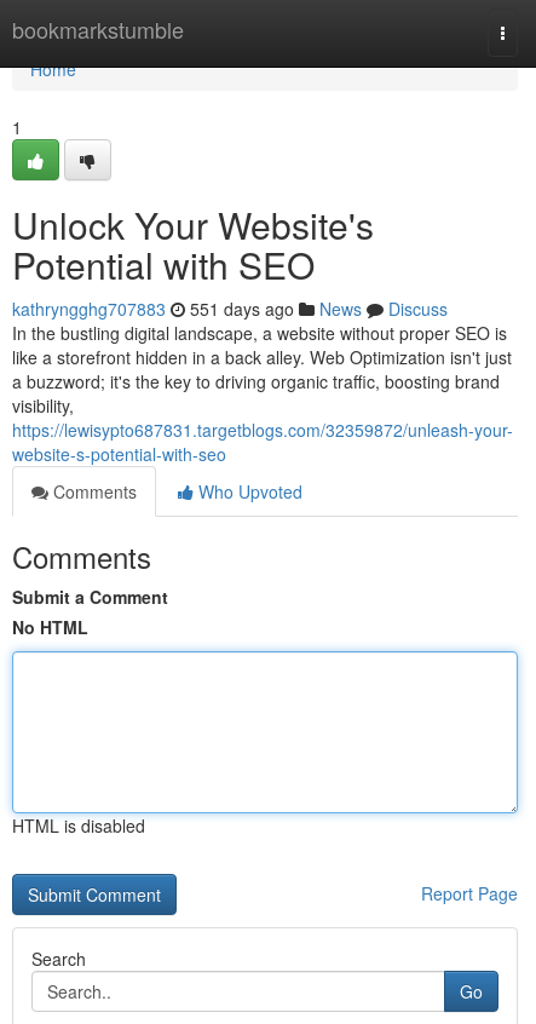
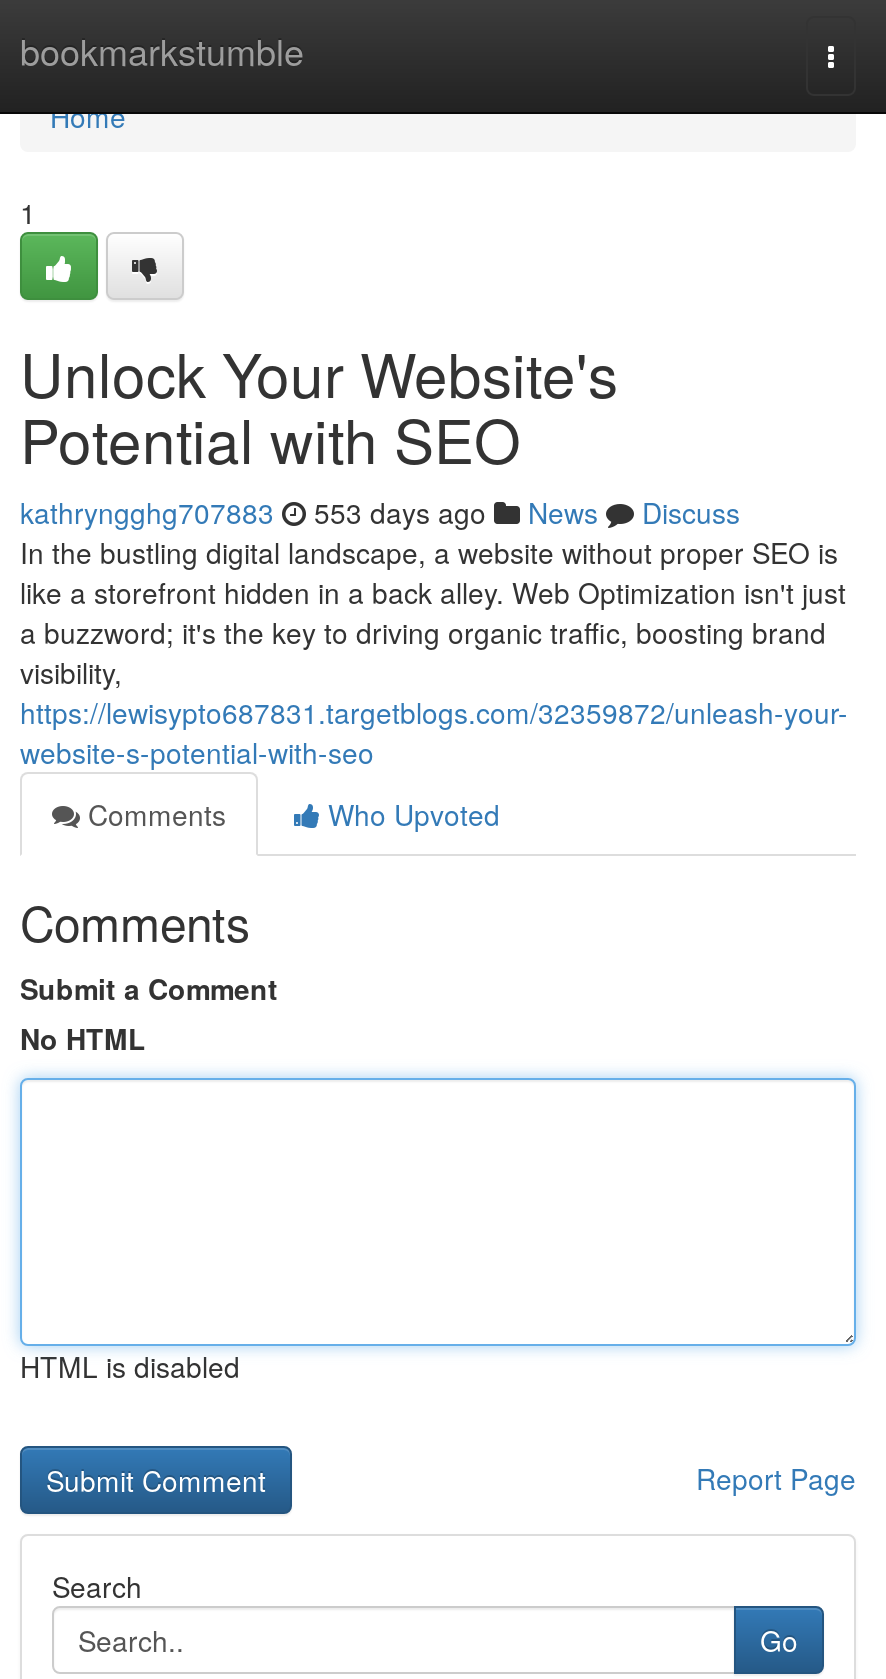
[12,297,448,321] kathryngghg707883 551 days ago News Discuss -> [20,492,740,532] kathryngghg707883 553 days ago News Discuss

